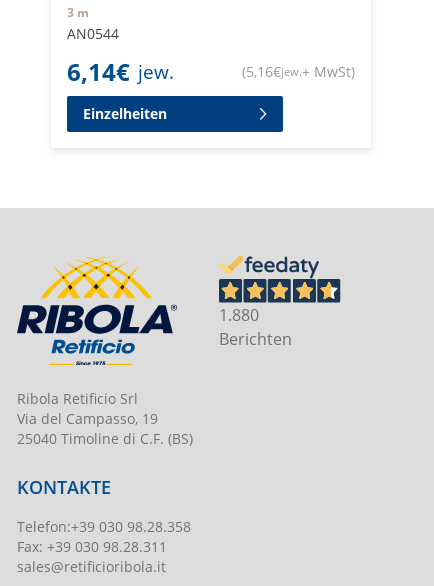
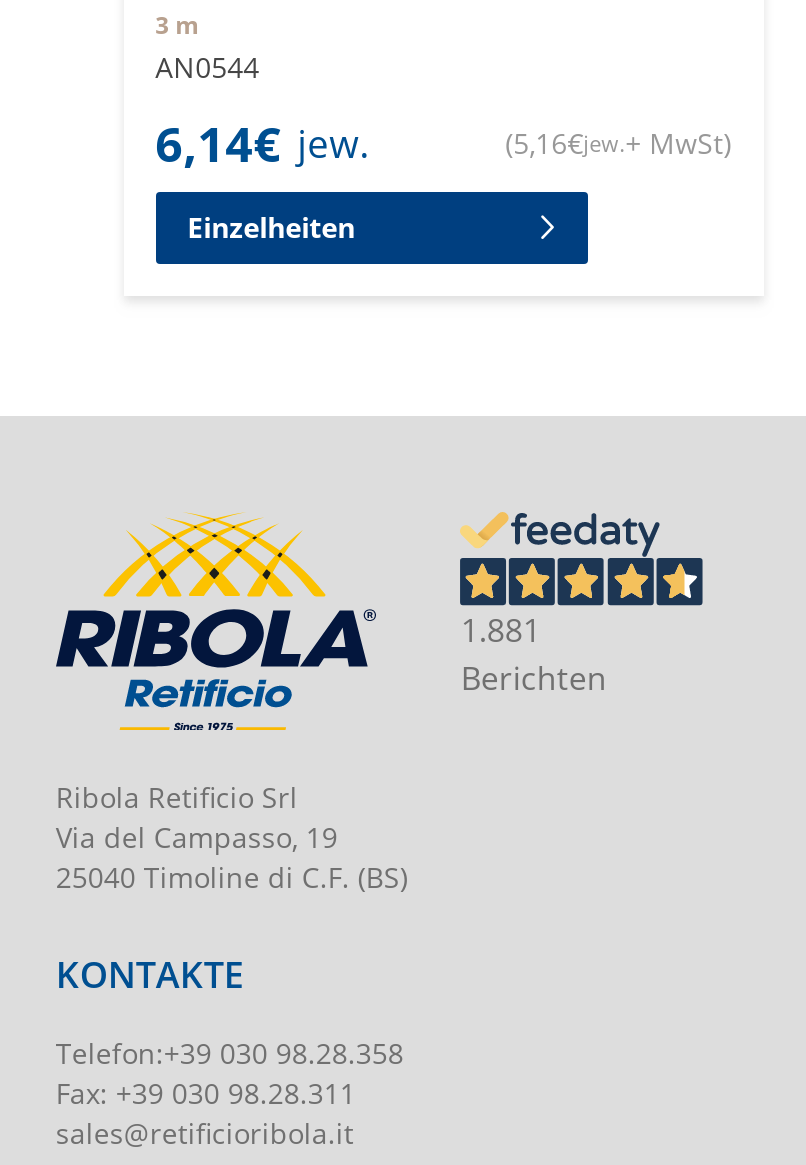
[219,304,259,325] 1.880 -> [461,608,541,650] 1.881

